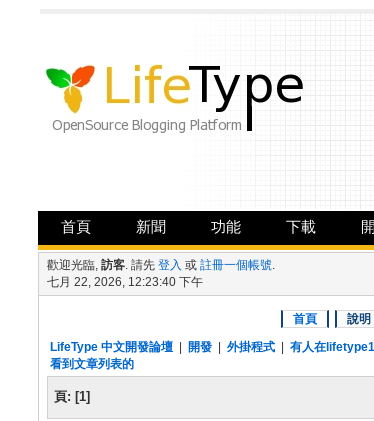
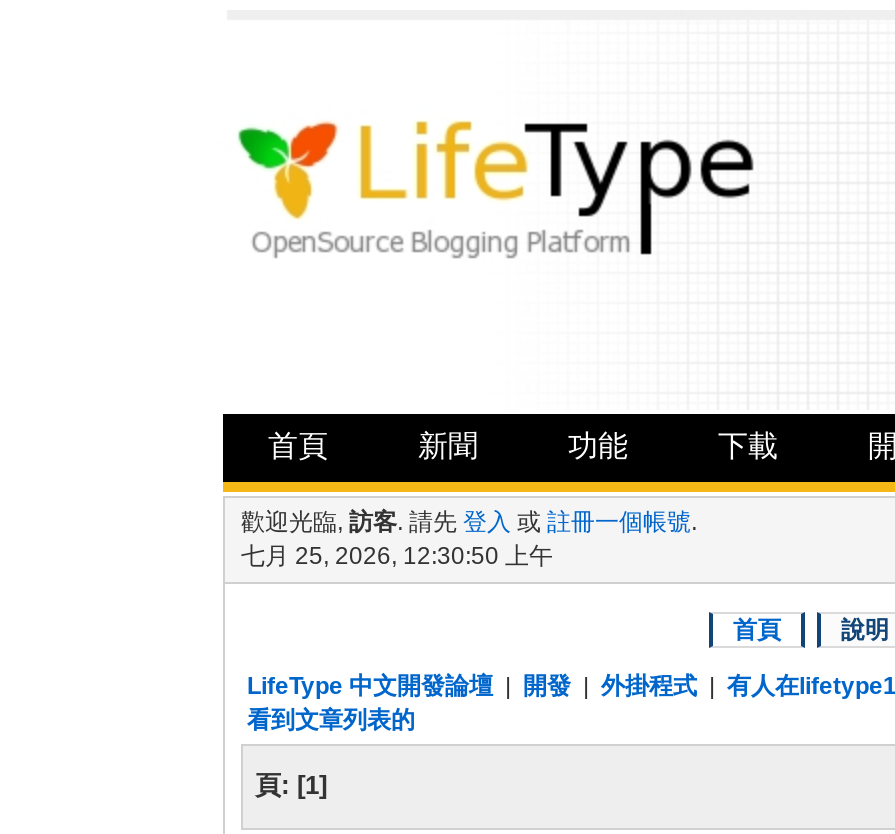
[47,275,203,289] 七月 22, 2026, 12:23:40 下午 -> [241,542,553,570] 七月 25, 2026, 12:30:50 上午

